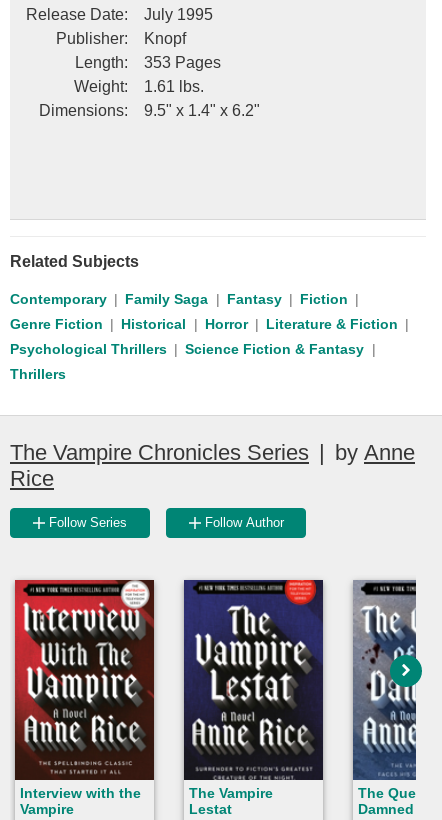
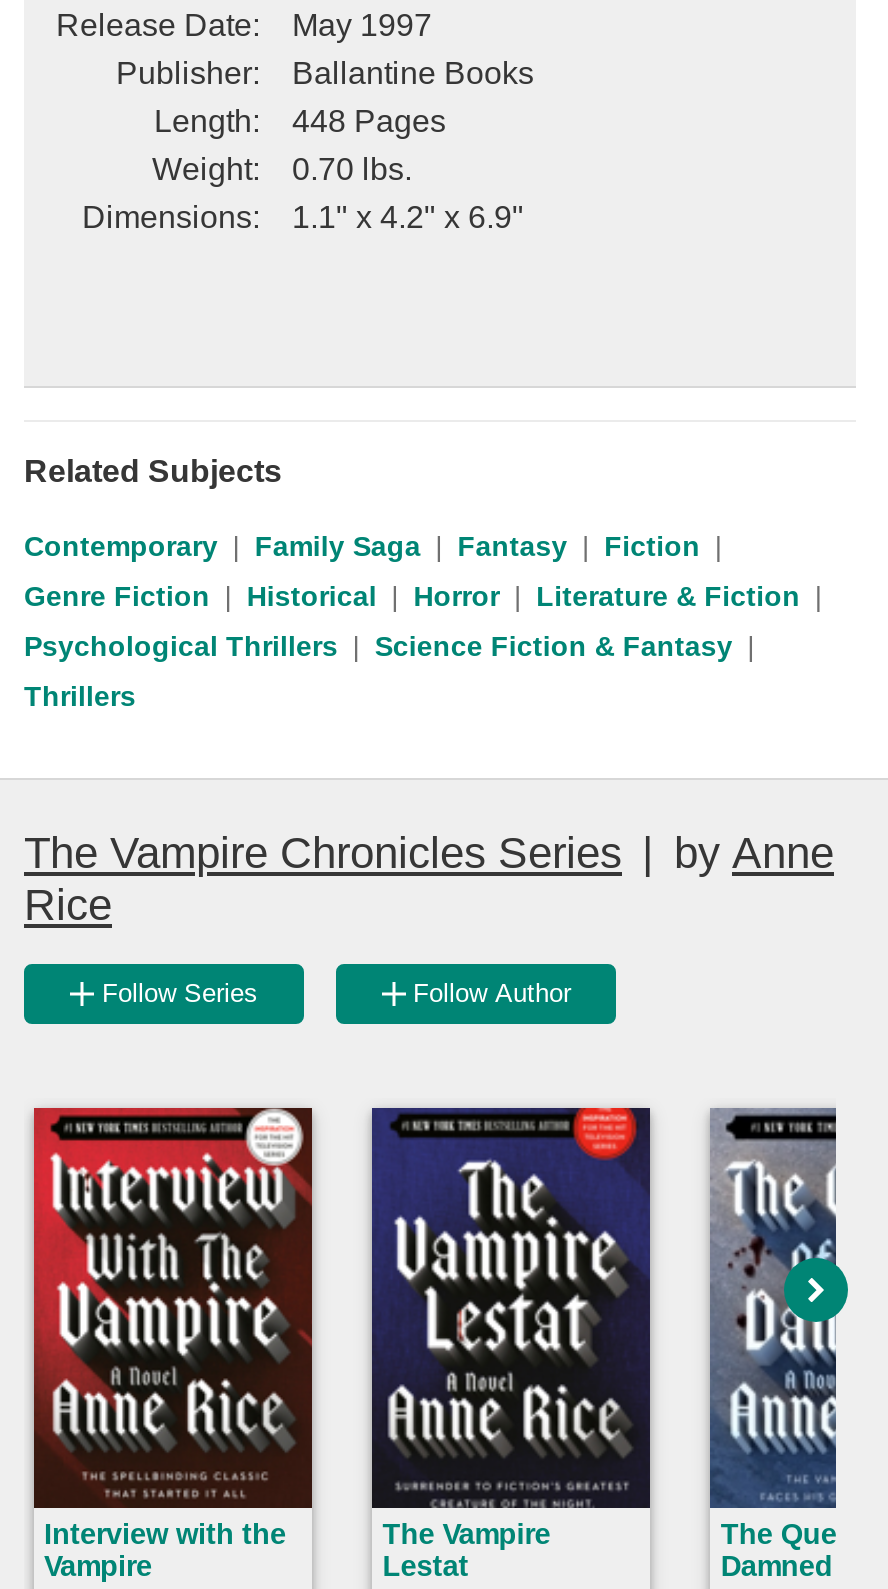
[26,6,213,23] Release Date: July 1995 -> [56,9,432,43] Release Date: May 1997
[144,30,186,47] Knopf -> [292,57,534,91] Ballantine Books
[75,54,221,71] Length: 353 Pages -> [154,105,446,139] Length: 448 Pages
[74,78,204,95] Weight: 1.61 lbs. -> [152,153,412,187] Weight: 0.70 lbs.
[39,102,260,119] Dimensions: 9.5" x 1.4" x 6.2" -> [82,201,524,235] Dimensions: 1.1" x 4.2" x 6.9"

